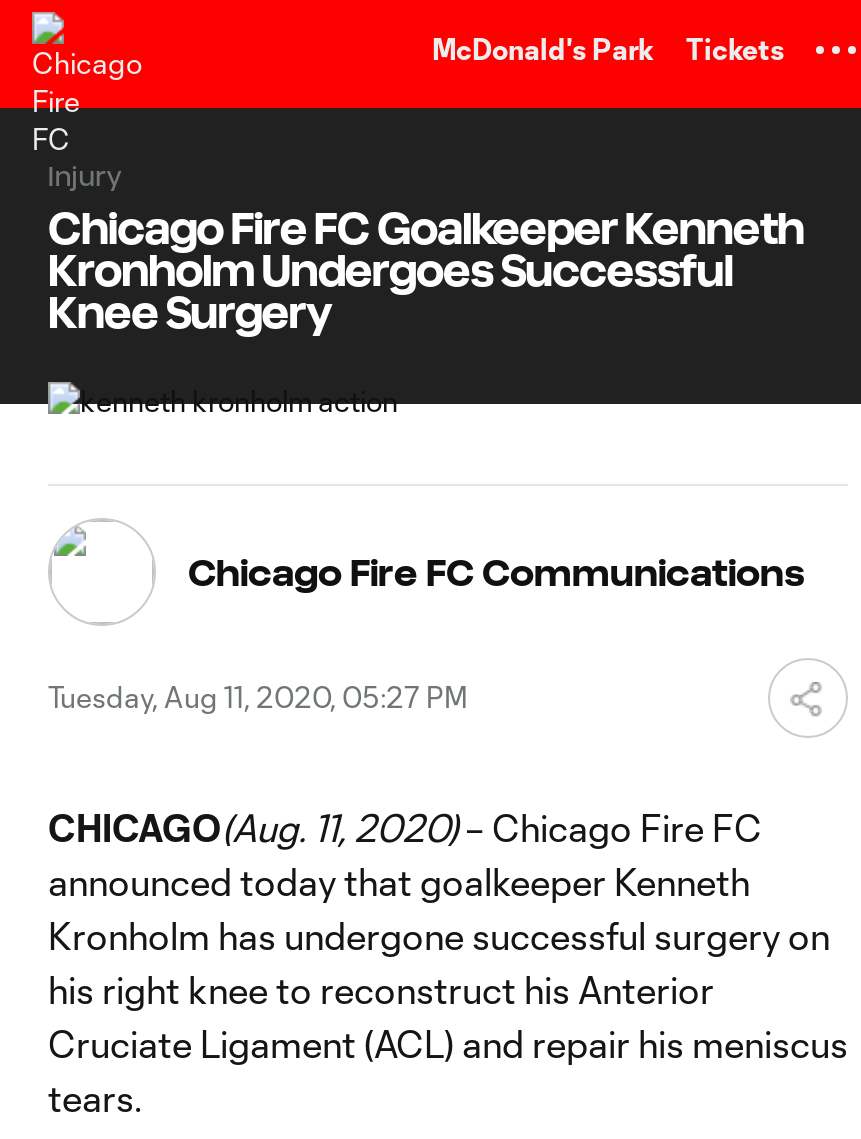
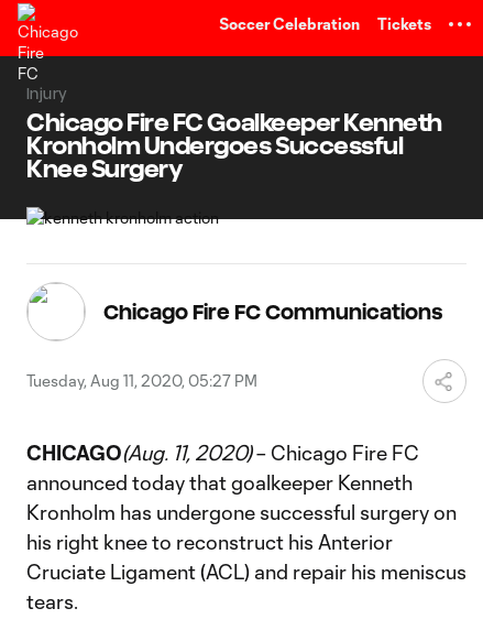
[432,32,654,66] McDonald's Park -> [219,14,360,33] Soccer Celebration

